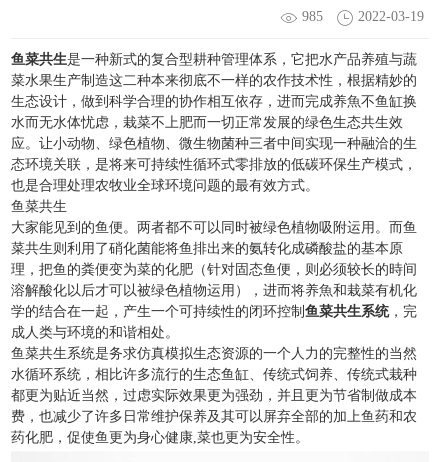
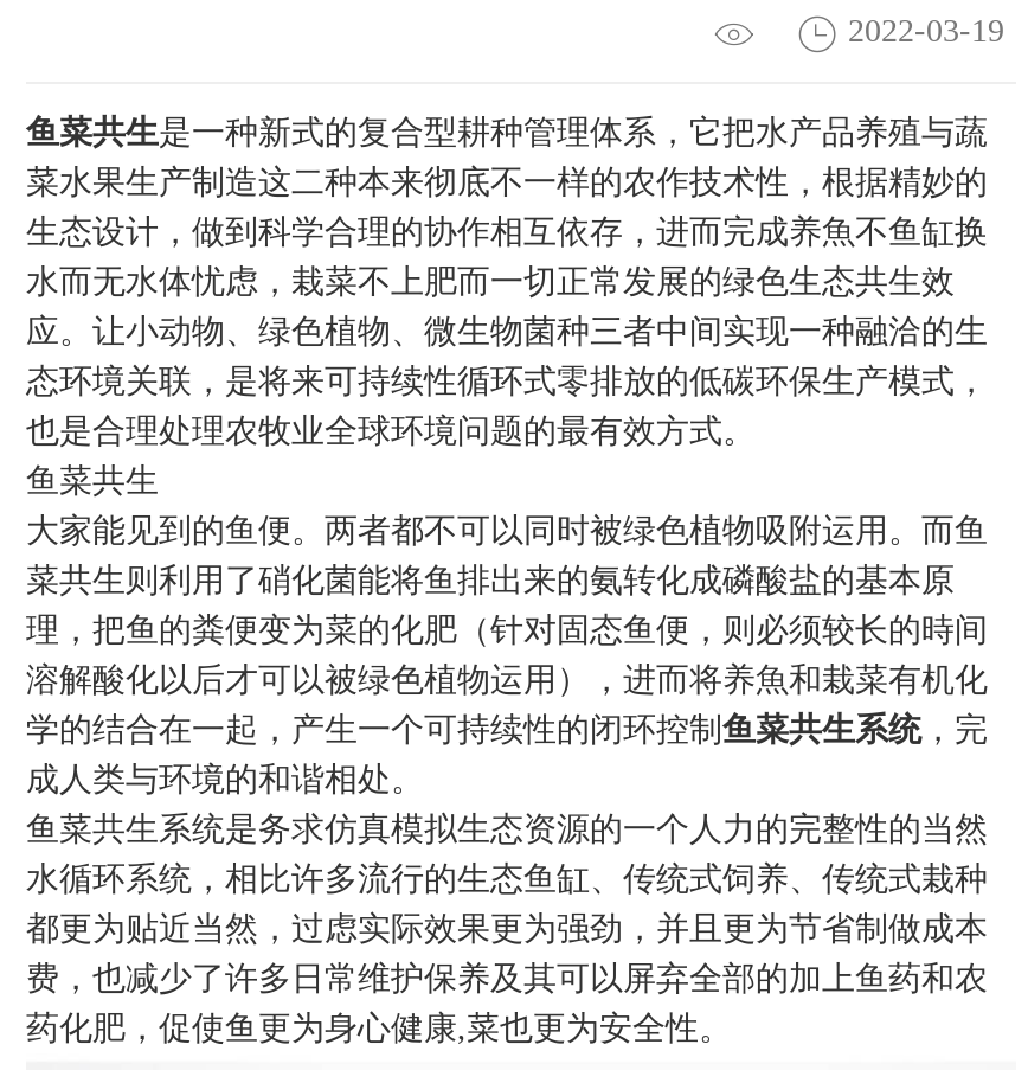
[302,9,323,24] 985 -> none

